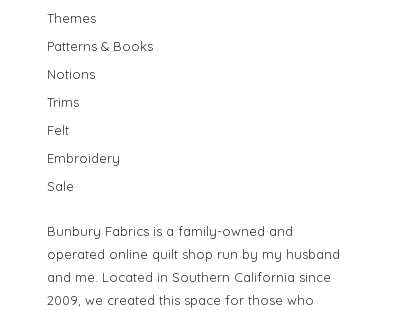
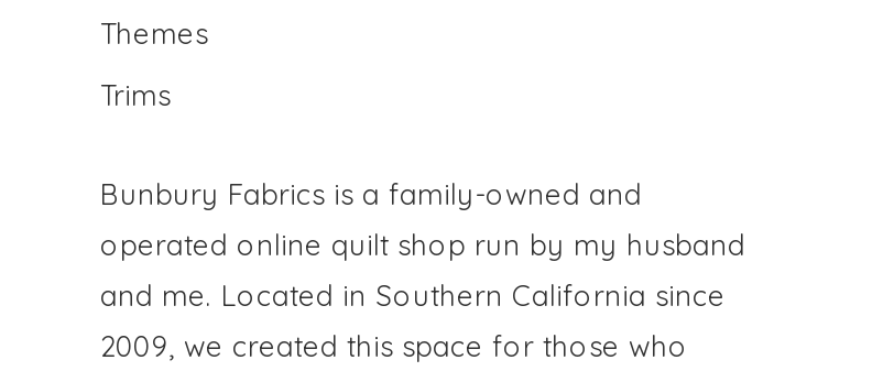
[47,38,153,82] Patterns & Books | Notions -> none
[47,122,120,194] Felt | Embroidery | Sale -> none

